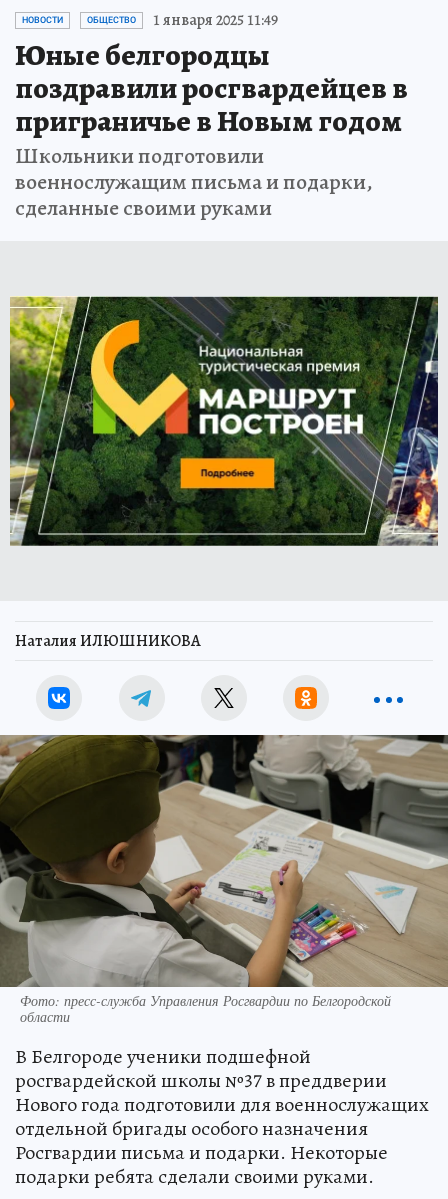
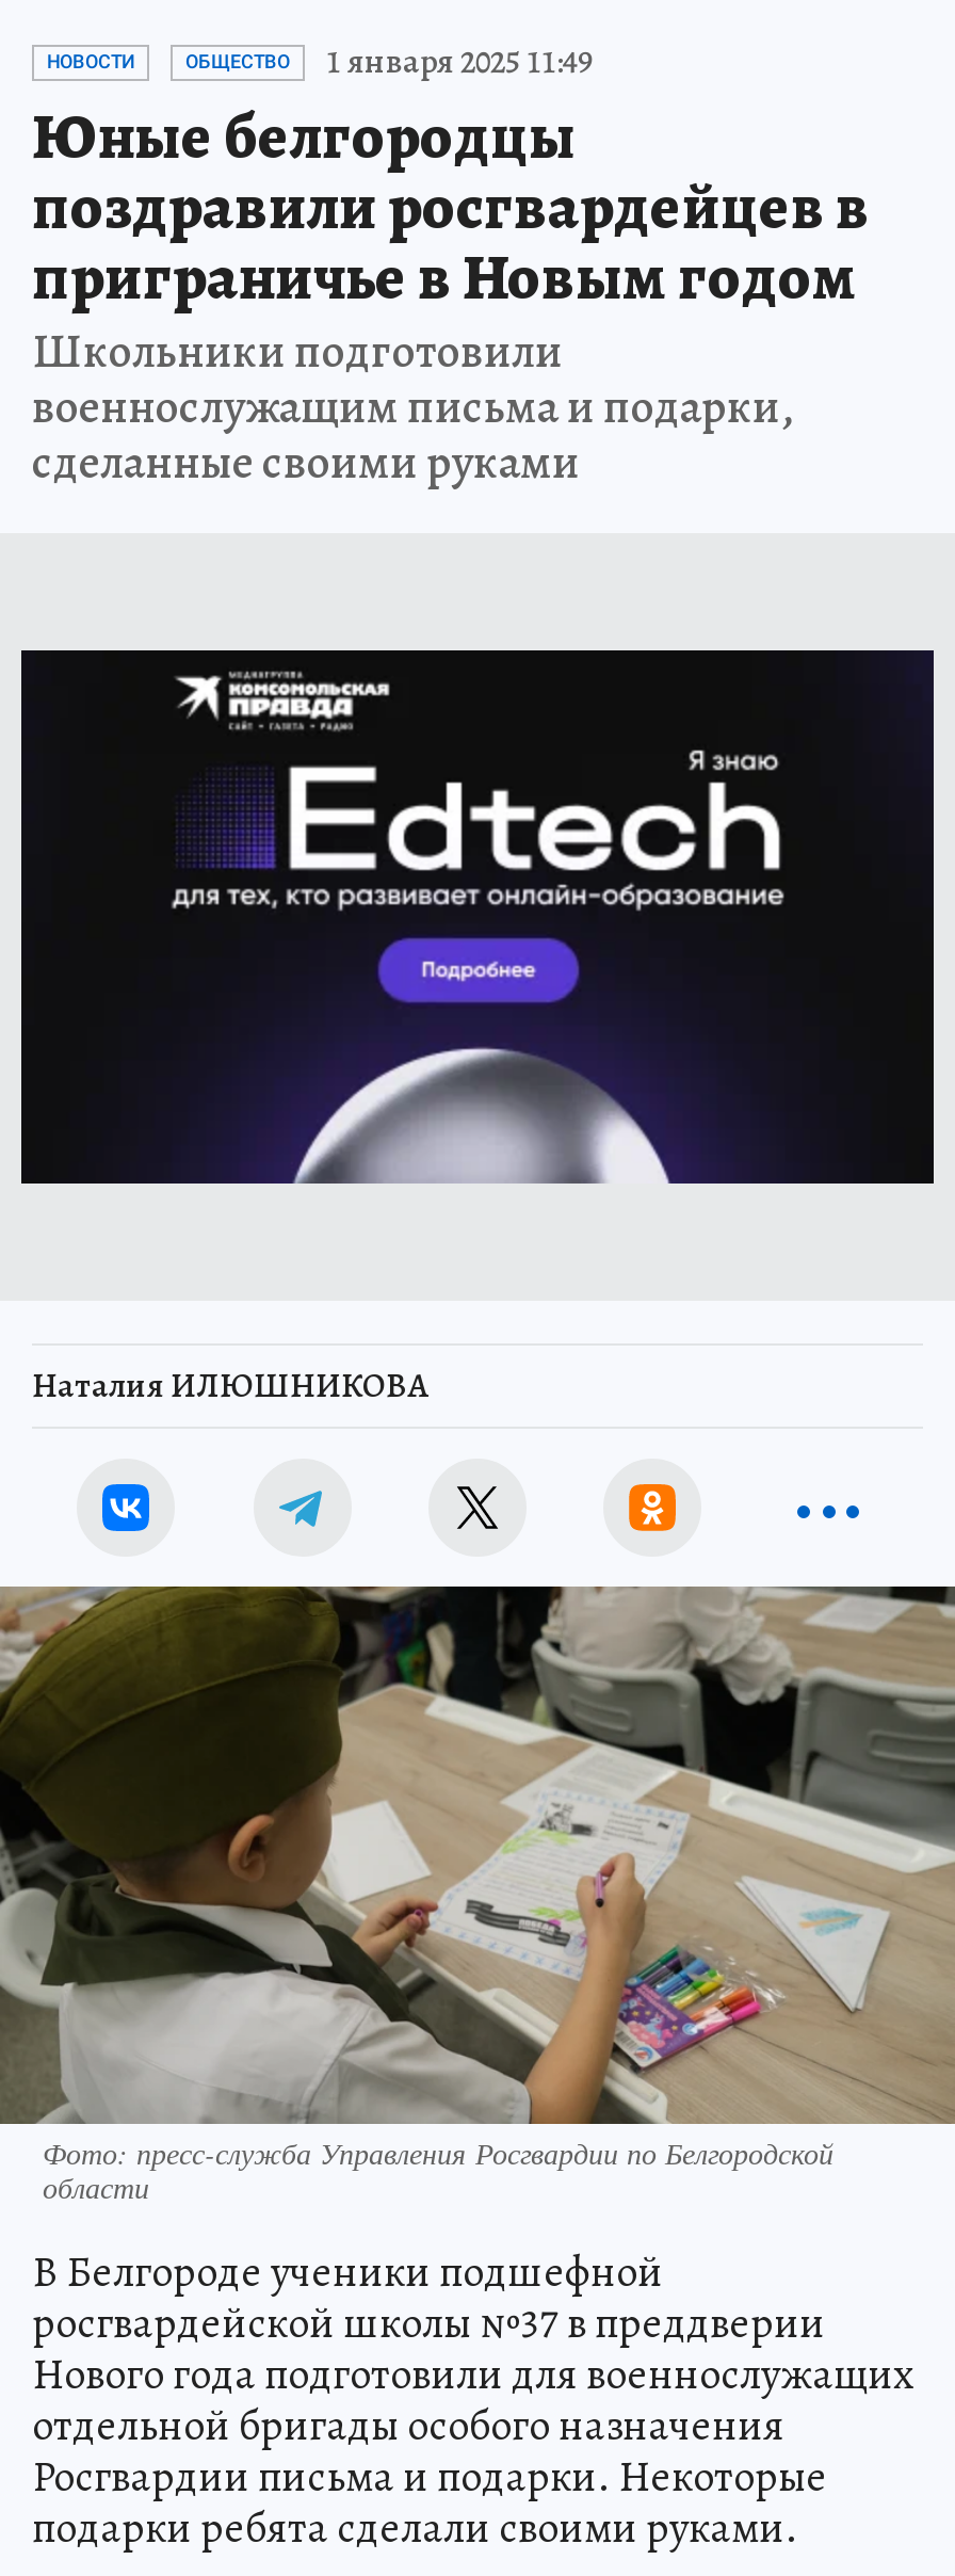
[9,296,439,547] [image] -> [19,648,936,1184] [image]

